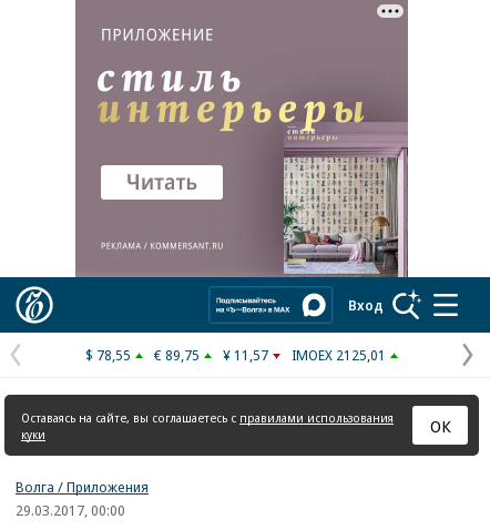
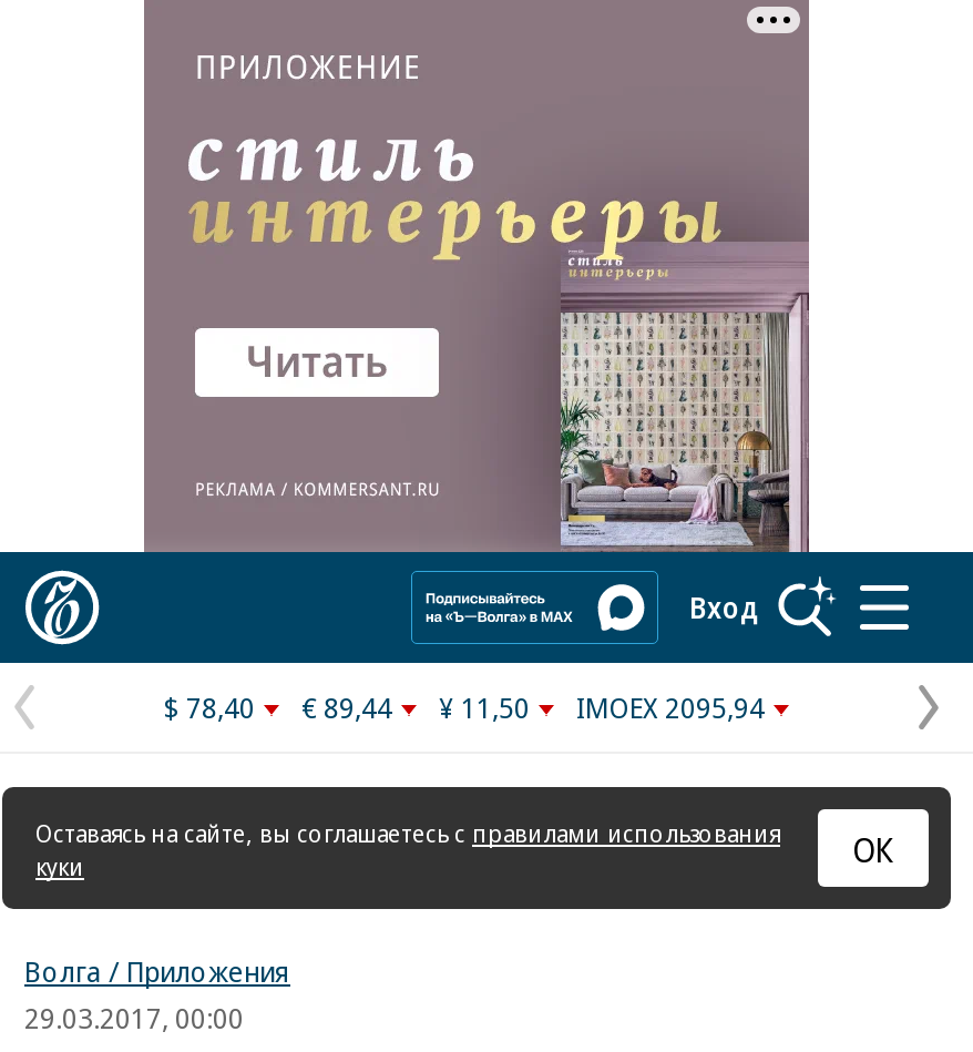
[85,345,131,365] $ 78,55 -> [164,687,255,727] $ 78,40
[154,345,200,365] € 89,75 -> [301,687,392,727] € 89,44
[223,345,268,365] ¥ 11,57 -> [439,687,530,727] ¥ 11,50
[292,345,386,365] IMOEX 2125,01 -> [576,687,765,727] IMOEX 2095,94

